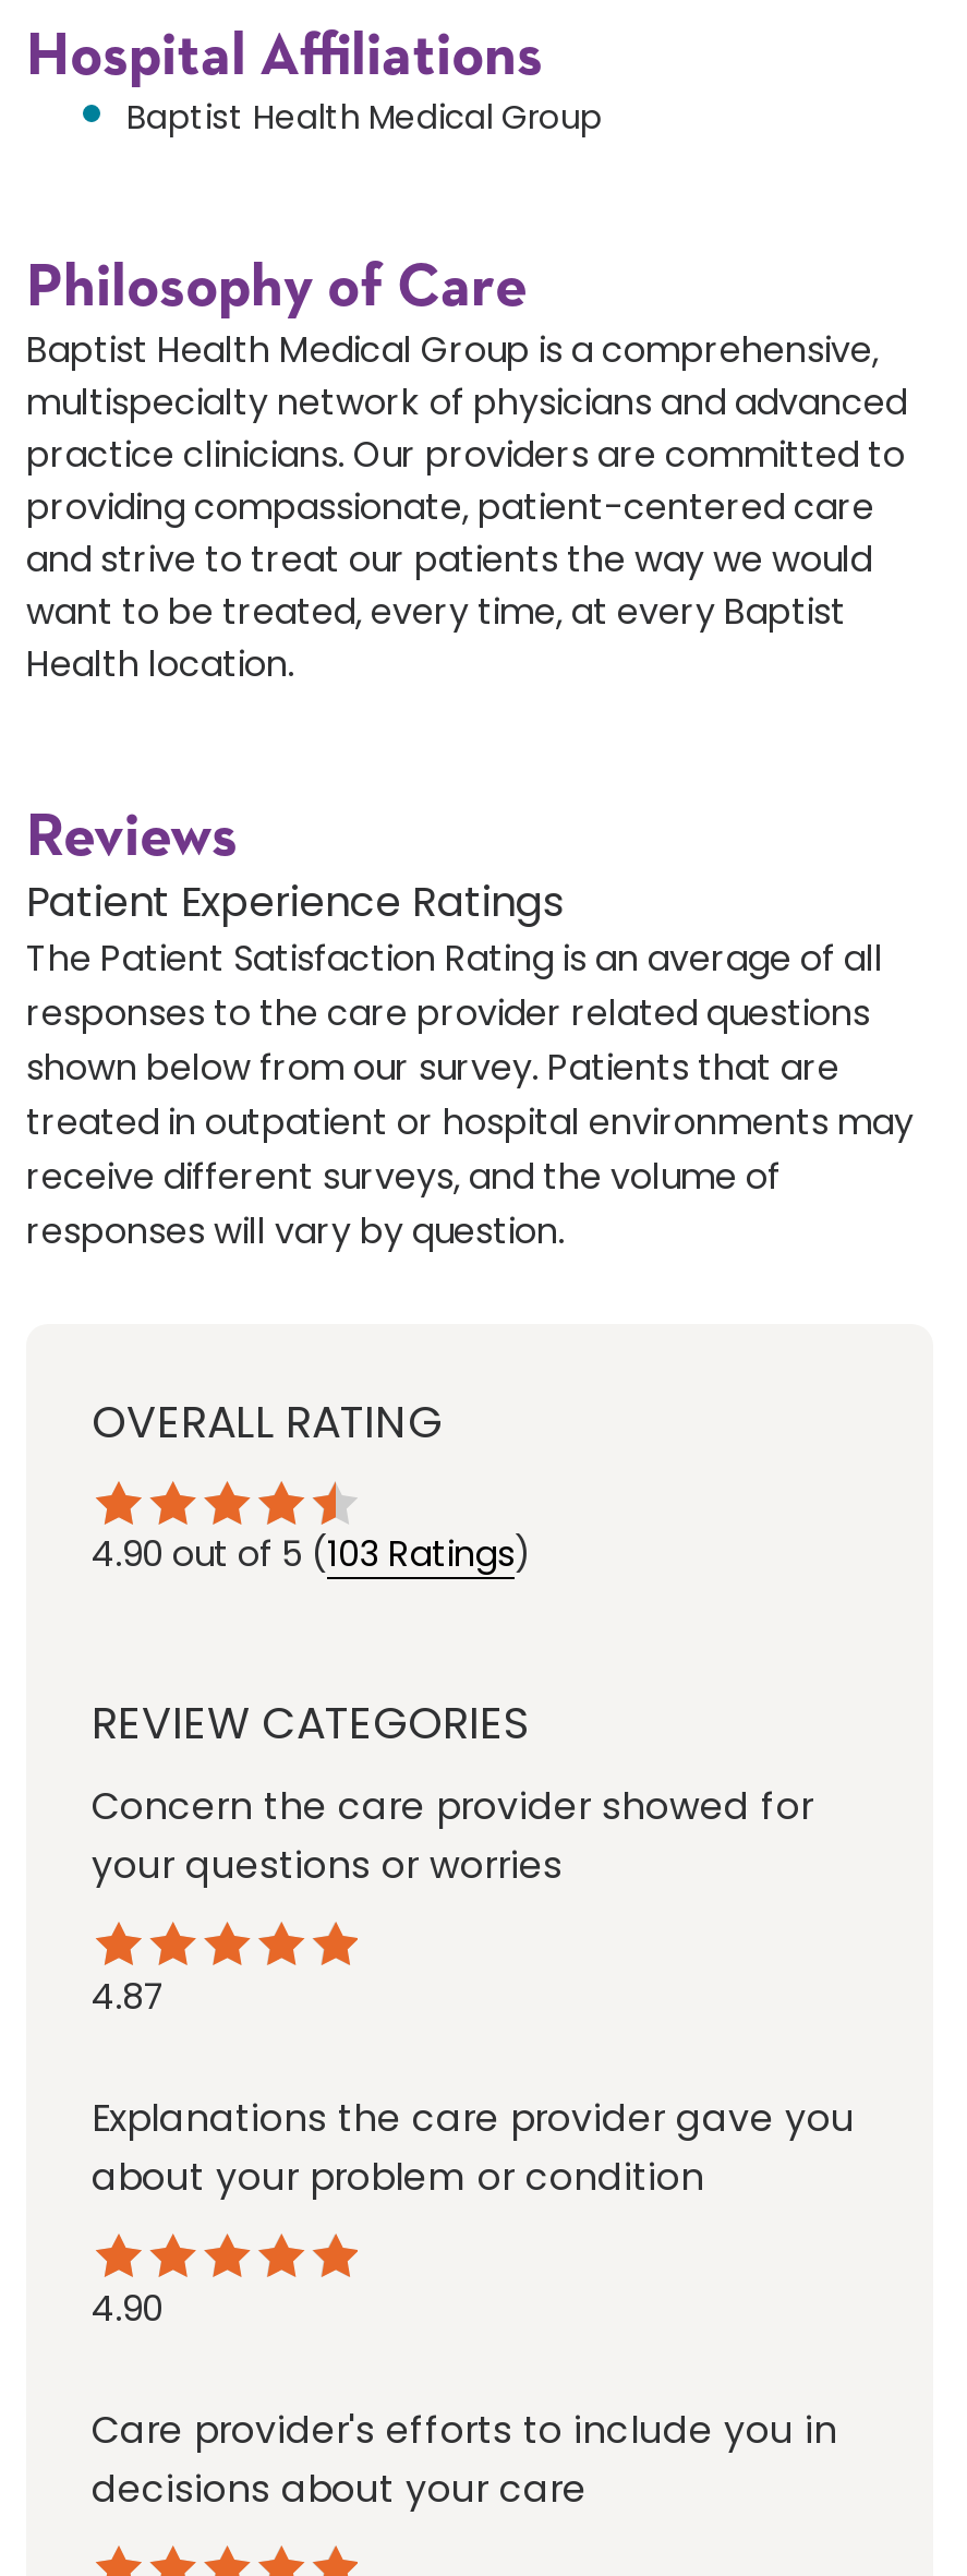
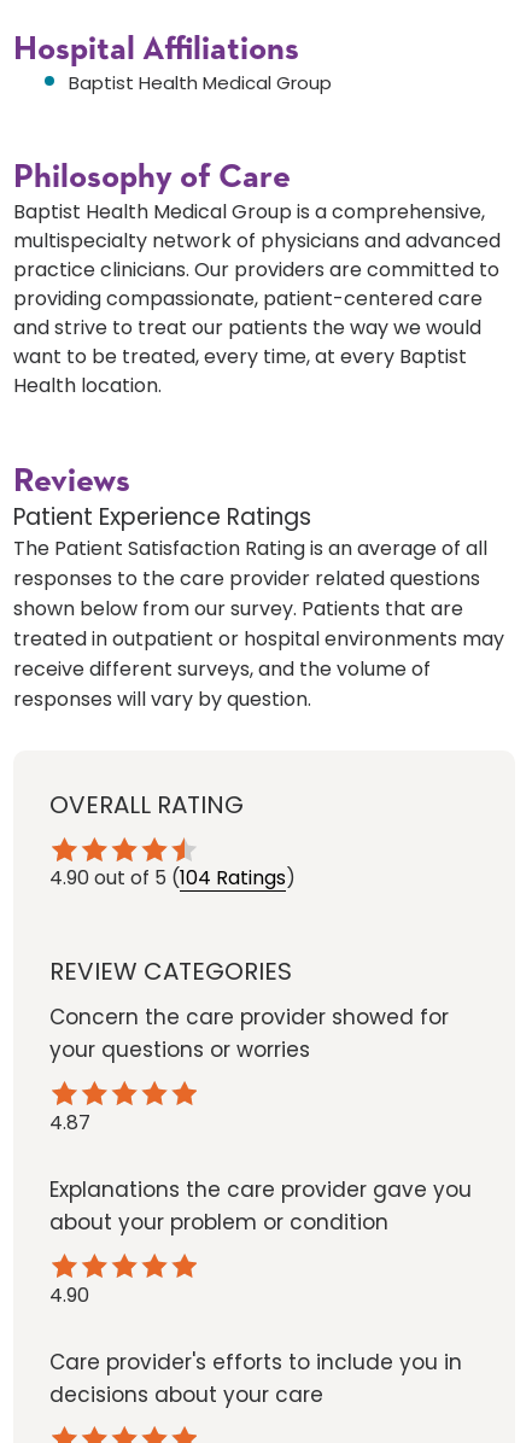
[92,1529,532,1579] 4.90 out of 5 (103 Ratings) -> [49,864,296,892] 4.90 out of 5 (104 Ratings)

